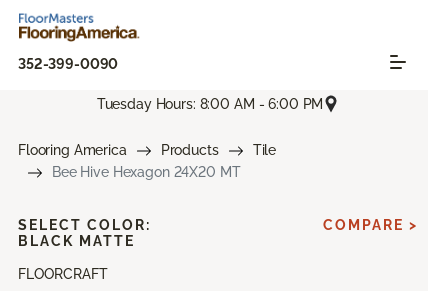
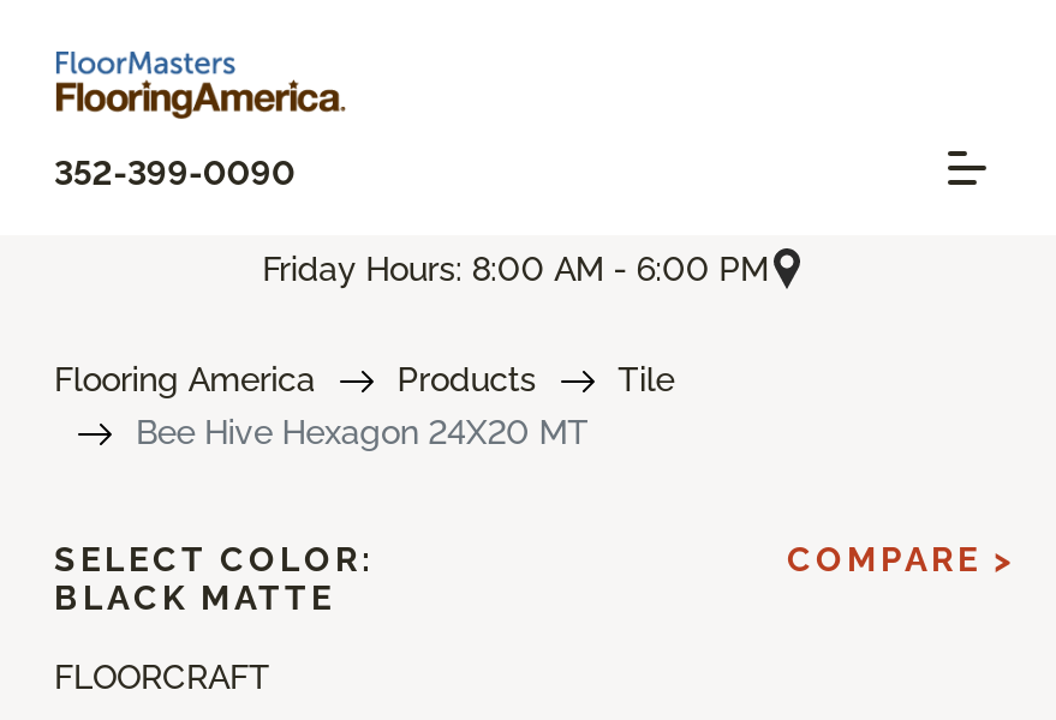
[97,96,323,112] Tuesday Hours: 8:00 AM - 6:00 PM -> [262,249,768,287] Friday Hours: 8:00 AM - 6:00 PM

